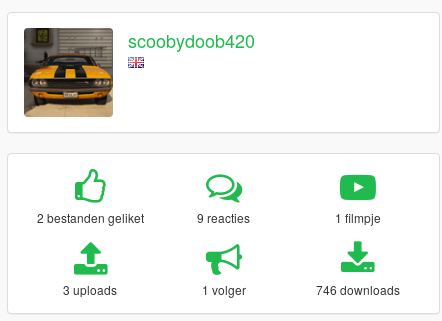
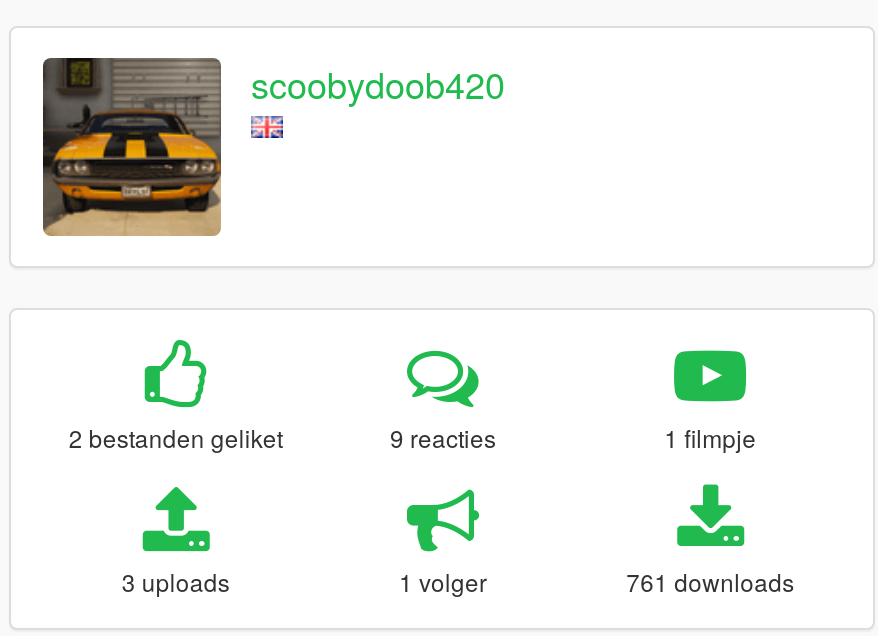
[316,281,400,298] 746 downloads -> [626,564,794,598] 761 downloads

